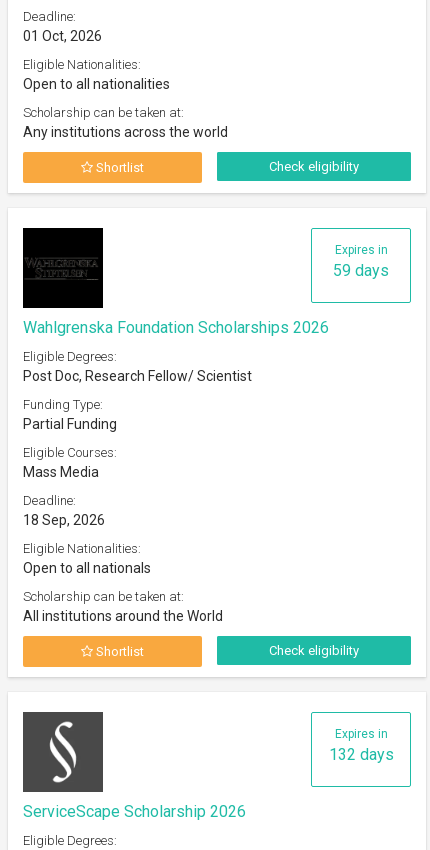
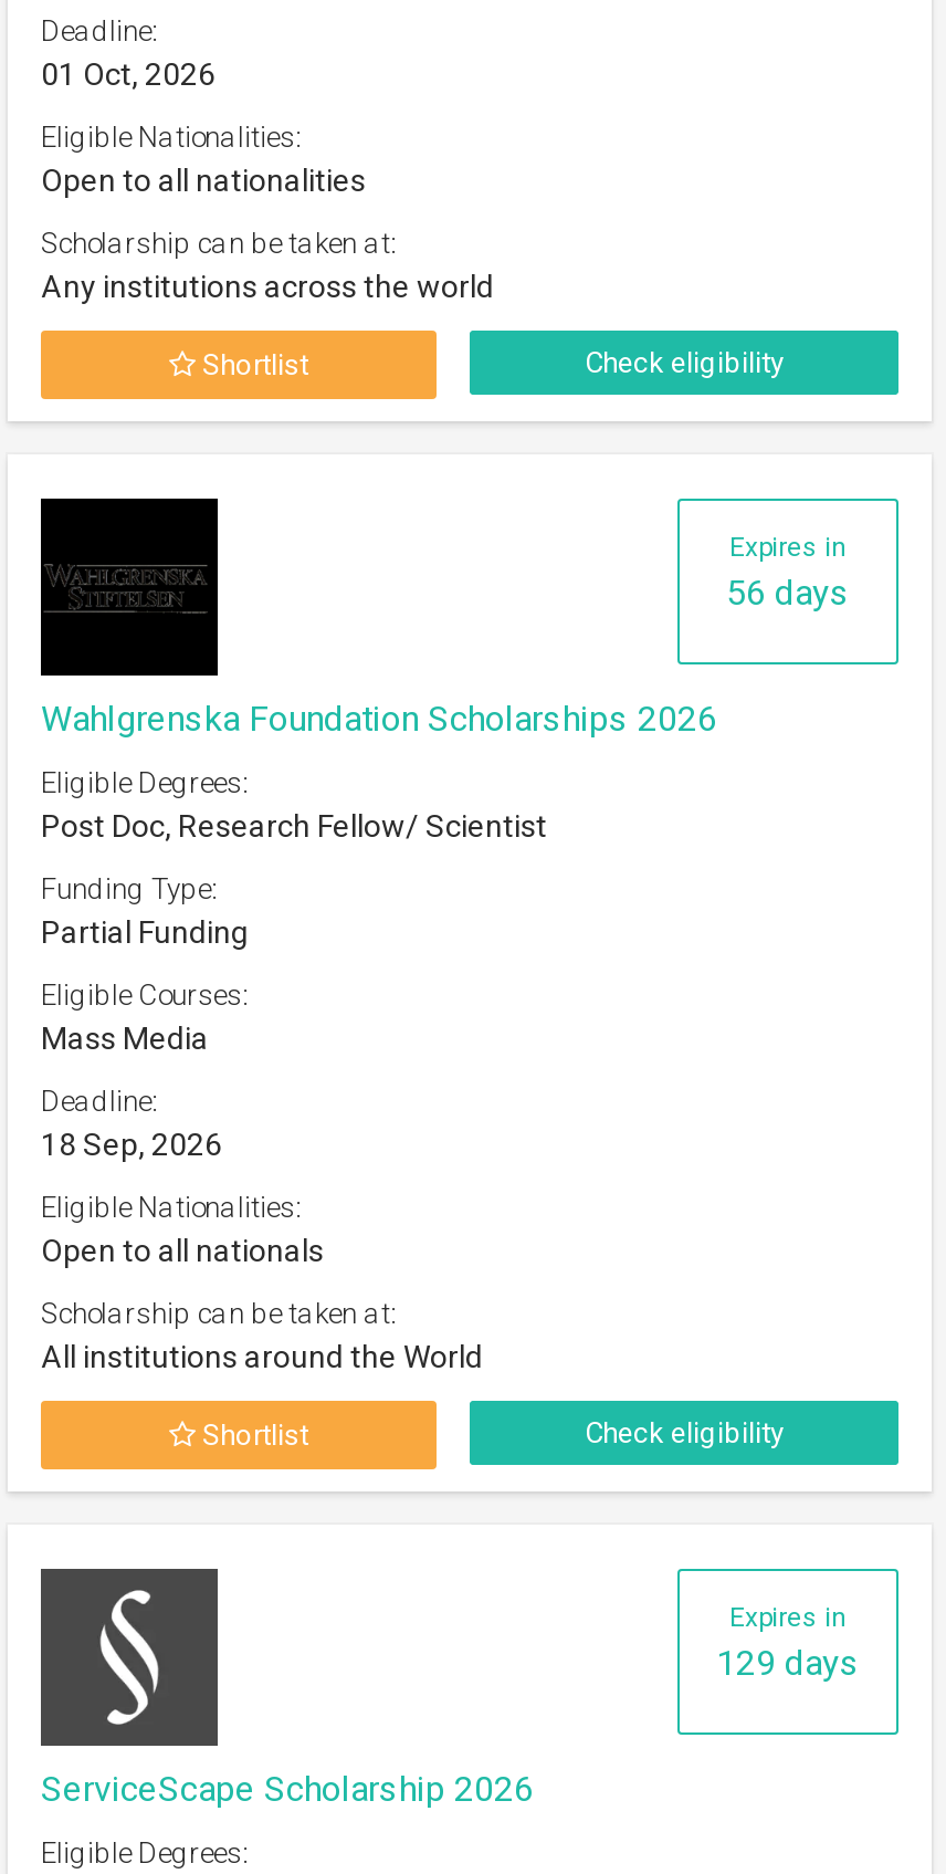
[333,261,389,280] 59 days -> [726,572,850,614] 56 days
[328,745,393,764] 132 days -> [716,1642,860,1684] 129 days

